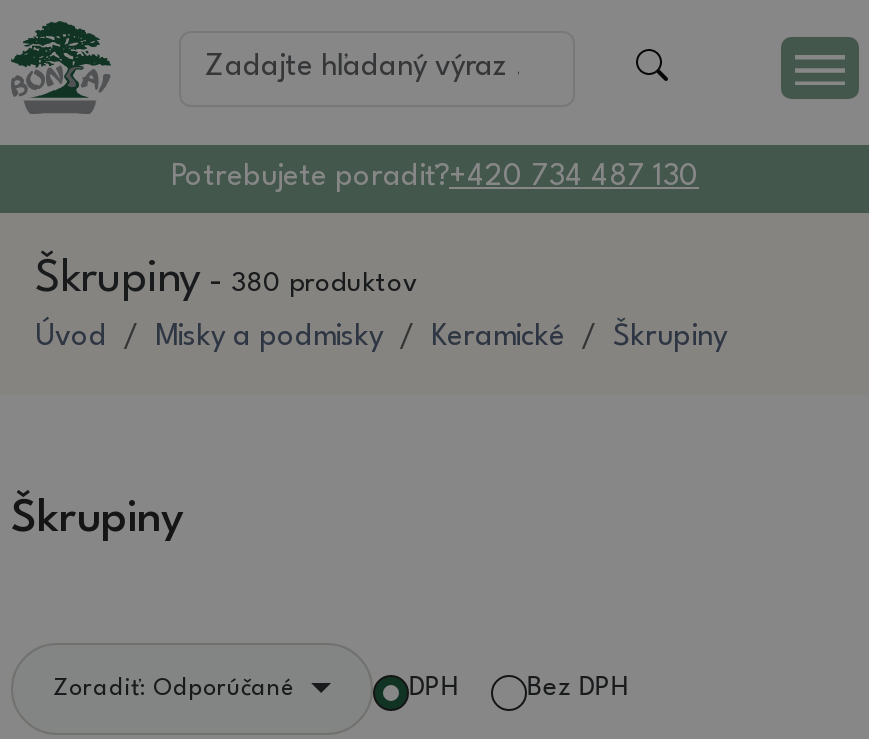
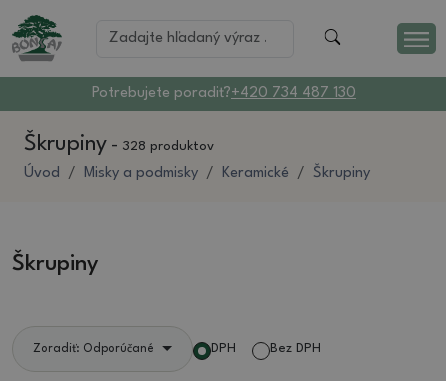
[35,258,417,302] Škrupiny - 380 produktov -> [24,133,214,155] Škrupiny - 328 produktov

